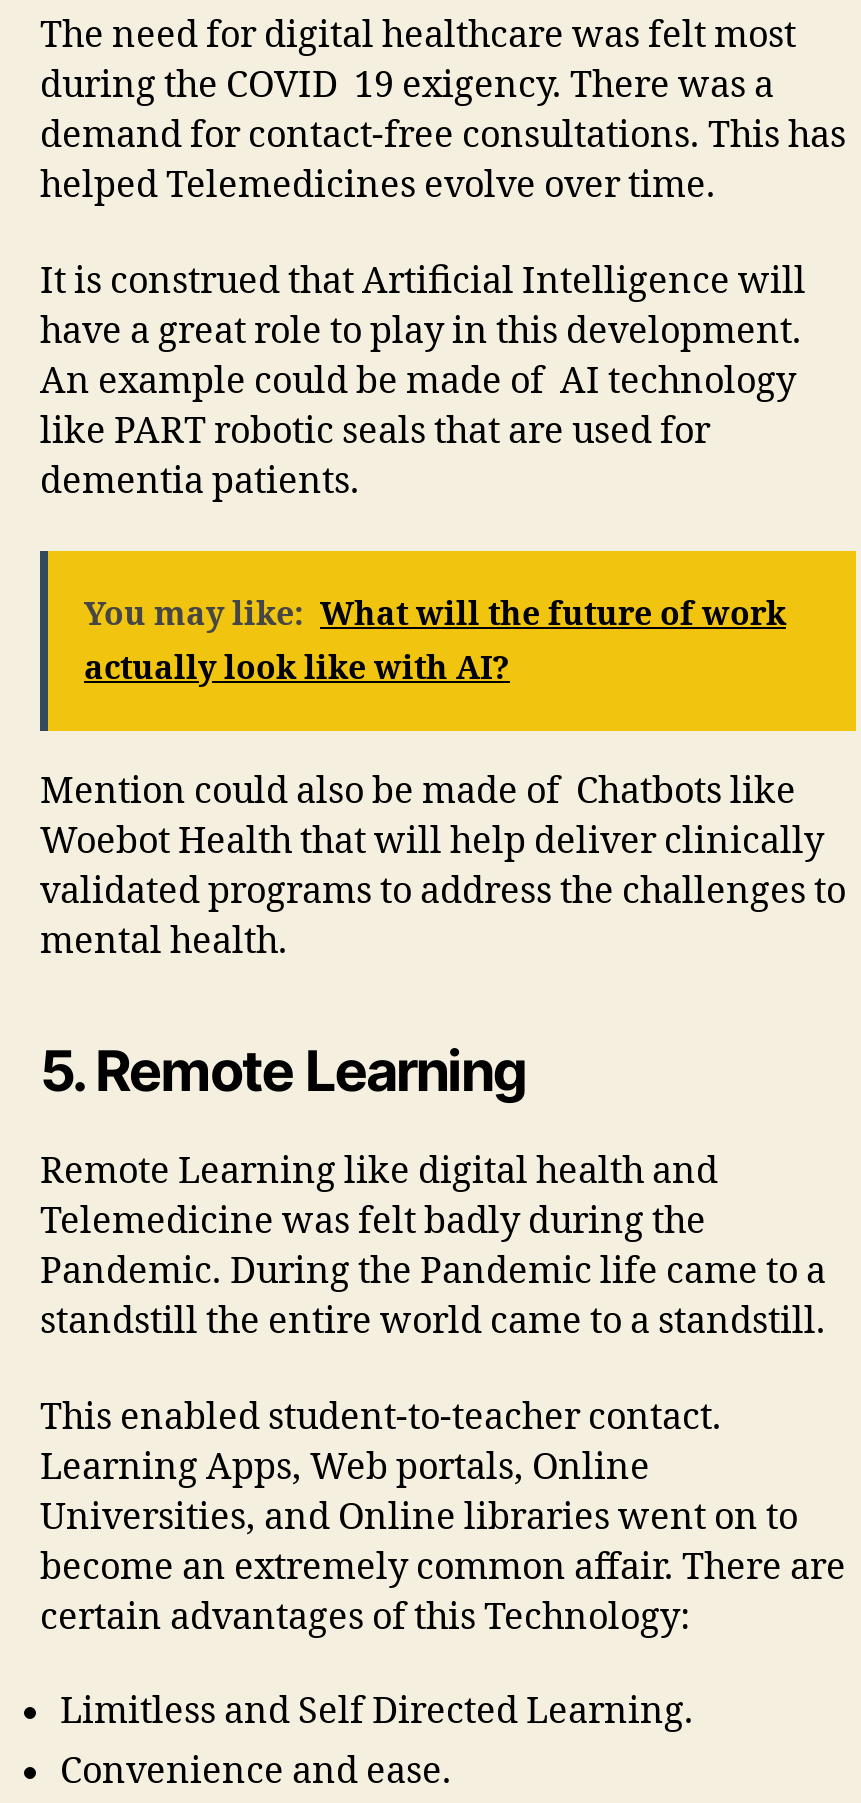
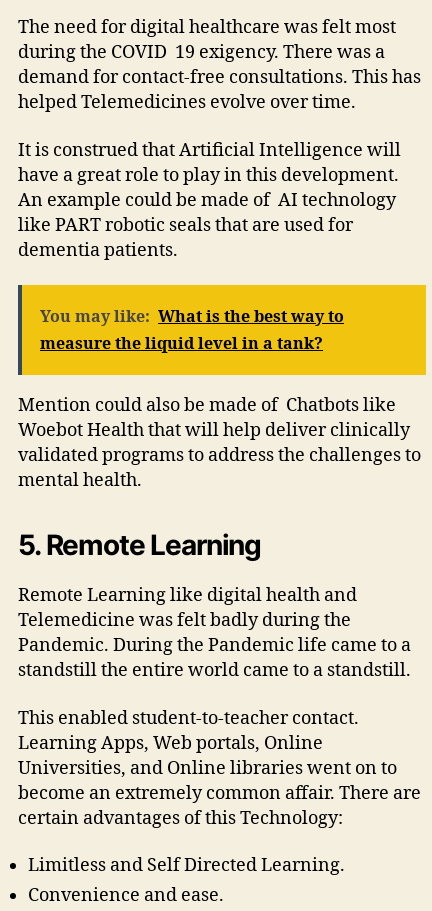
[84,595,786,689] You may like: What will the future of work | actually look like with AI? -> [40,307,344,354] You may like: What is the best way to | measure the liquid level in a tank?

